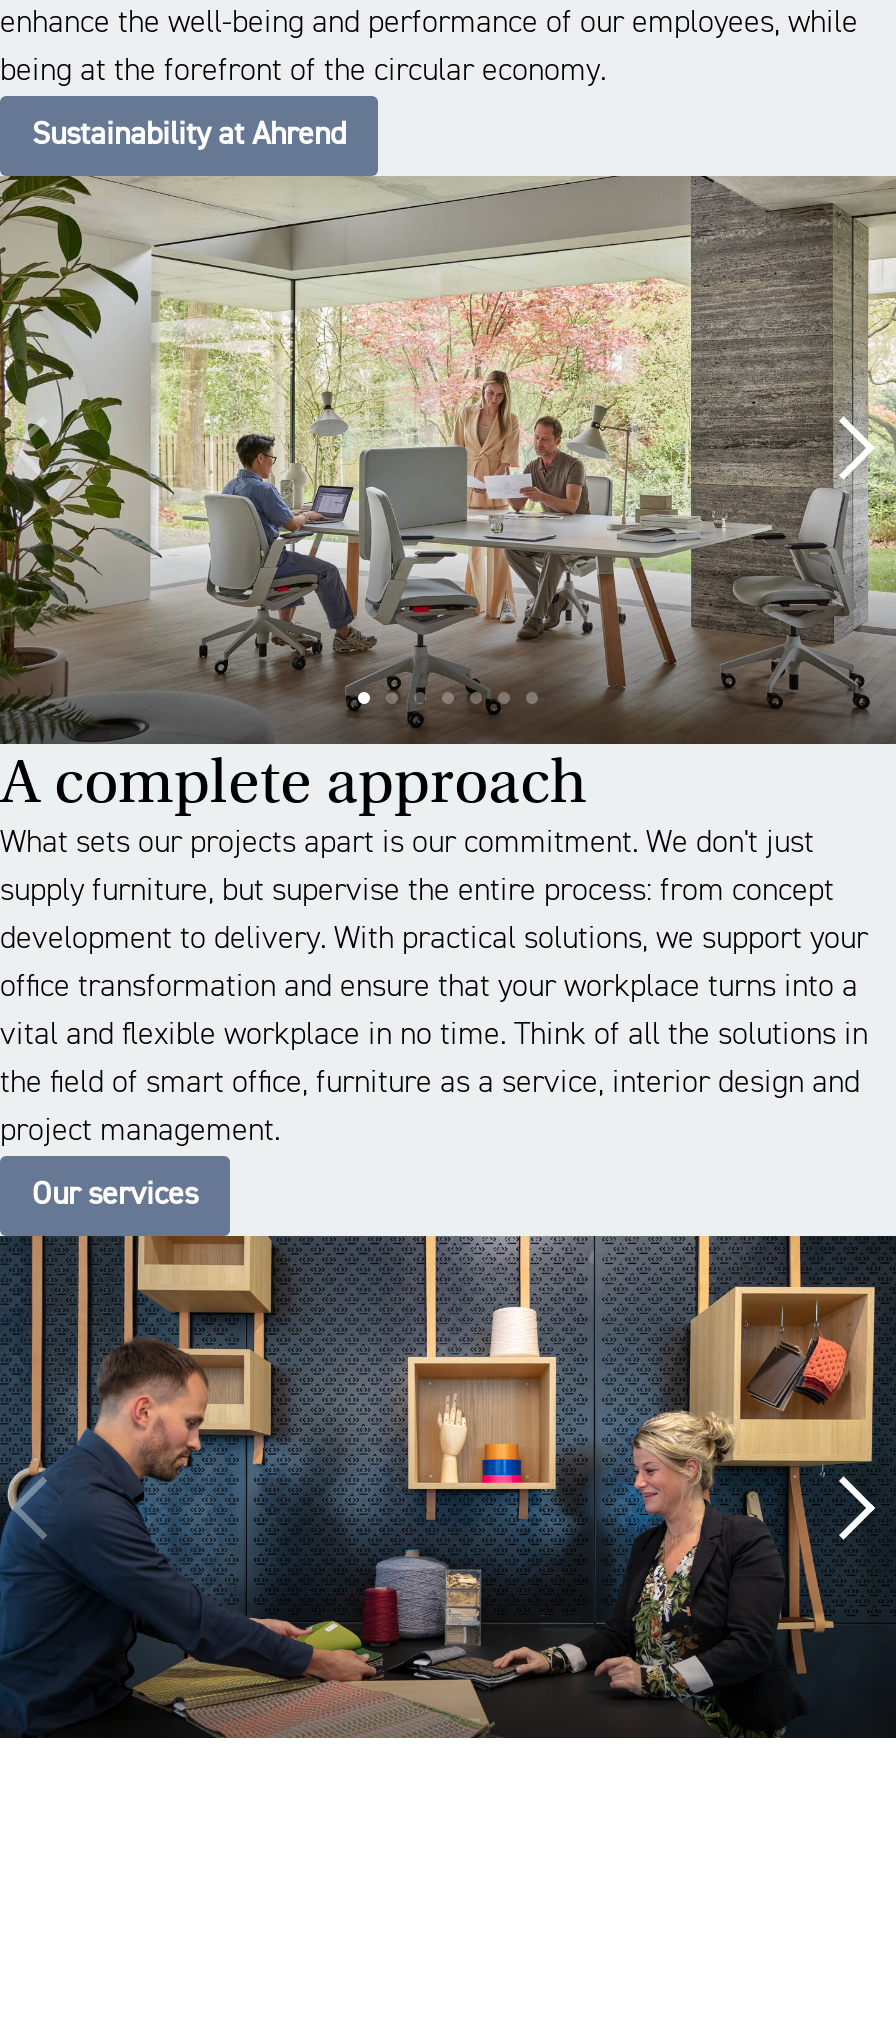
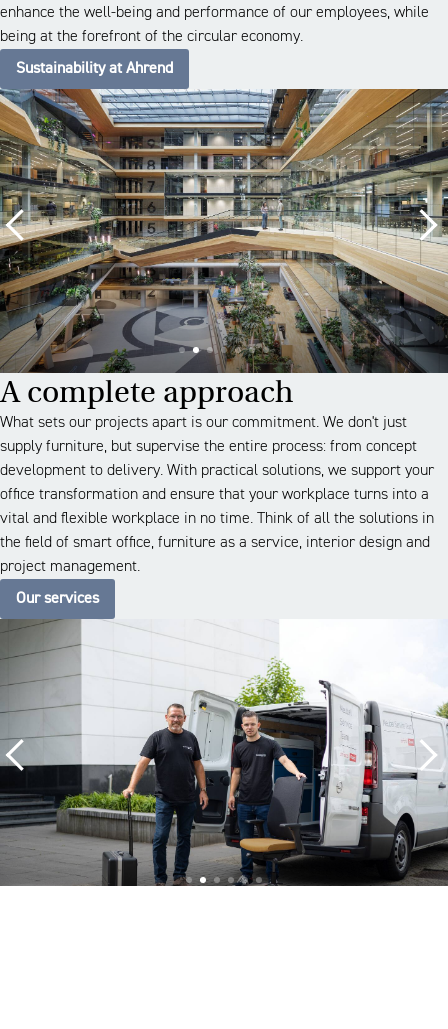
[6,174,890,744] [image] -> [3,88,445,373] [image]
[6,1234,890,1772] [image] -> [3,618,445,887] [image]

